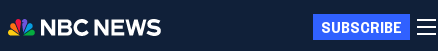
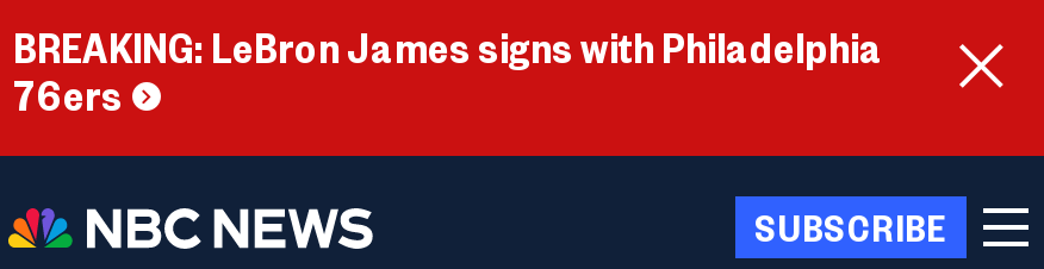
none -> [13,18,883,120] BREAKING: LeBron James signs with Philadelphia | 76ers

